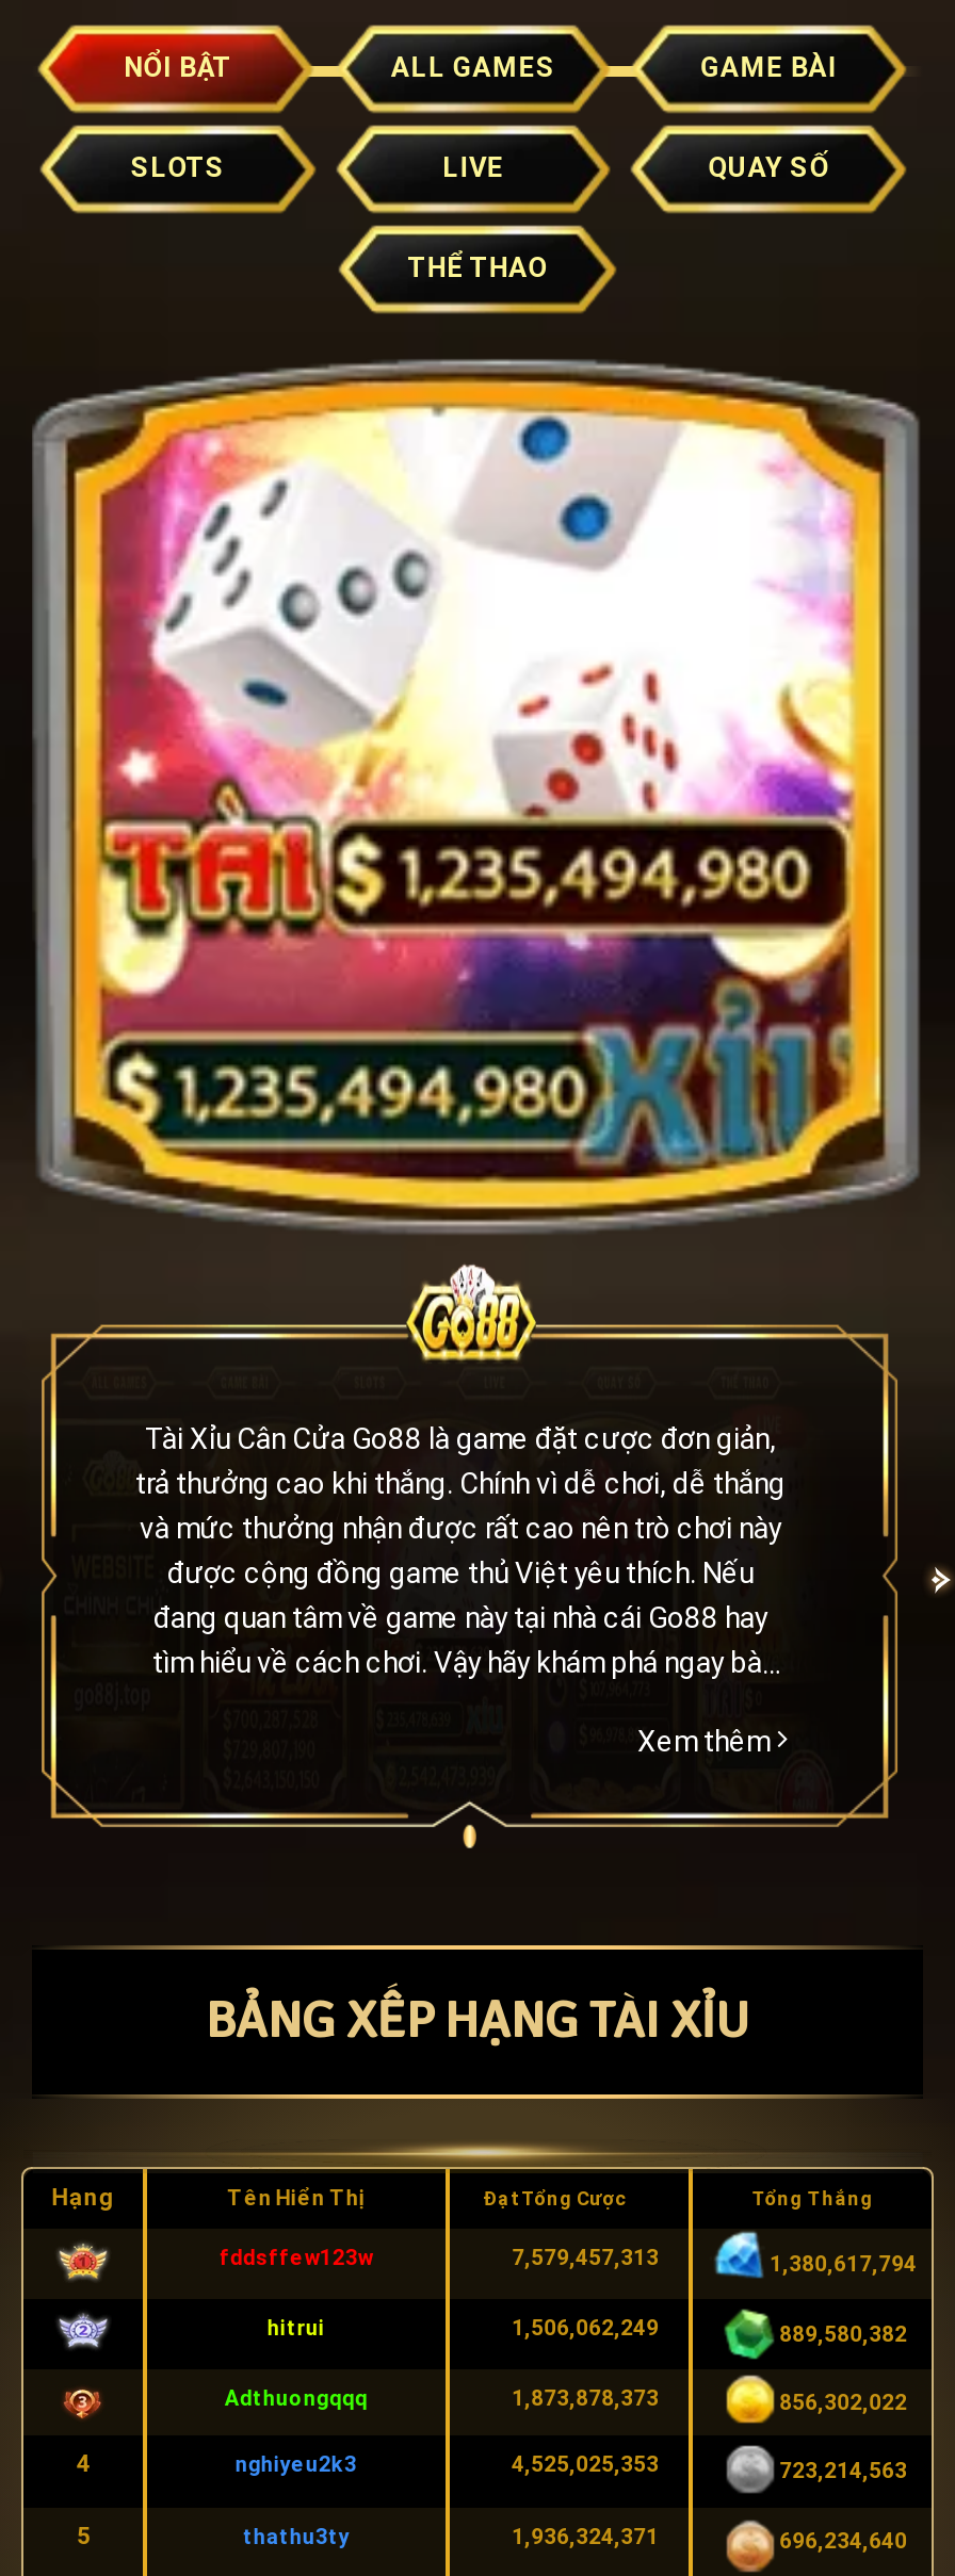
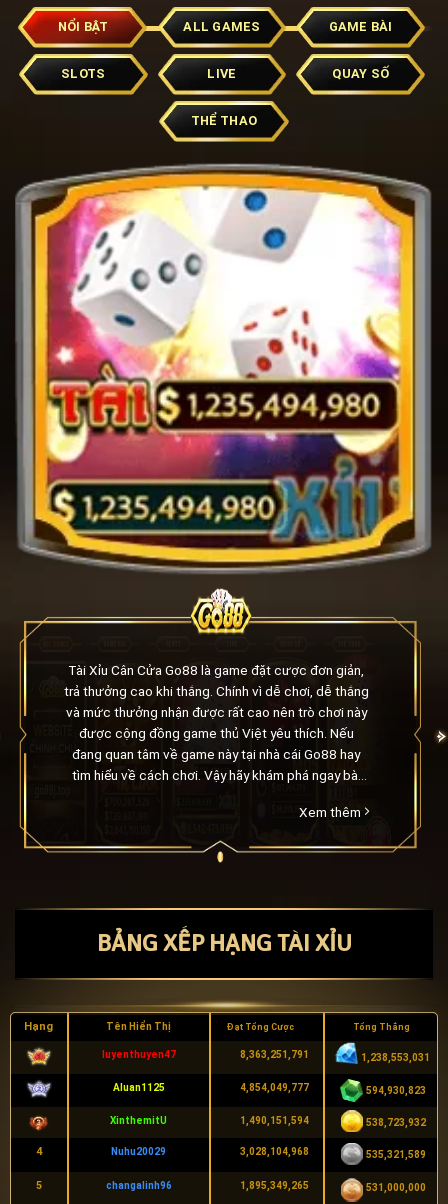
[219,2246,917,2275] fddsffew123w | 7,579,457,313 | 1,380,617,794 -> [102,1049,430,1063] luyenthuyen47 | 8,363,251,791 | 1,238,553,031
[267,2316,907,2345] hitrui | 1,506,062,249 | 889,580,382 -> [113,1082,426,1096] Aluan1125 | 4,854,049,777 | 594,930,823
[225,2387,907,2413] Adthuongqqq | 1,873,878,373 | 856,302,022 -> [110,1115,426,1128] XinthemitU | 1,490,151,594 | 538,723,932
[235,2453,907,2482] nghiyeu2k3 | 4,525,025,353 | 723,214,563 -> [111,1146,426,1160] Nuhu20029 | 3,028,104,968 | 535,321,589
[243,2525,907,2553] thathu3ty | 1,936,324,371 | 696,234,640 -> [106,1180,426,1193] changalinh96 | 1,895,349,265 | 531,000,000

